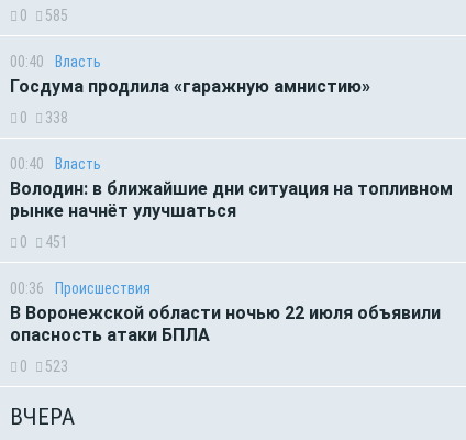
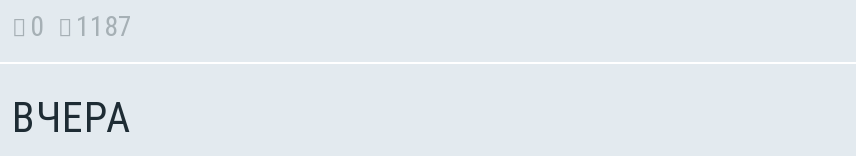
[10,7,453,376] 585 | 00:40 | Власть | Госдума продлила «гаражную амнистию» | 0 | 338 | 00:40 | Власть | Володин: в ближайшие дни ситуация на топливном | рынке начнёт улучшаться | 0 | 451 | 00:36 | Происшествия | В Воронежской области ночью 22 июля объявили | опасность атаки БПЛА | 0 | 523 -> [76,10,132,42] 1187

